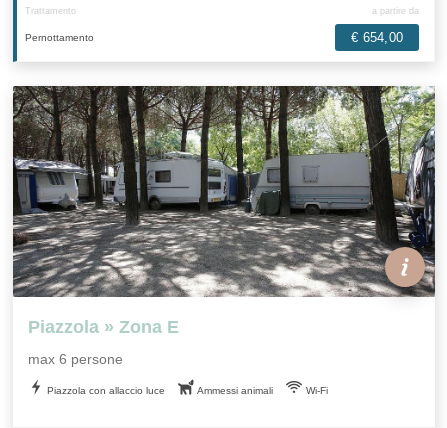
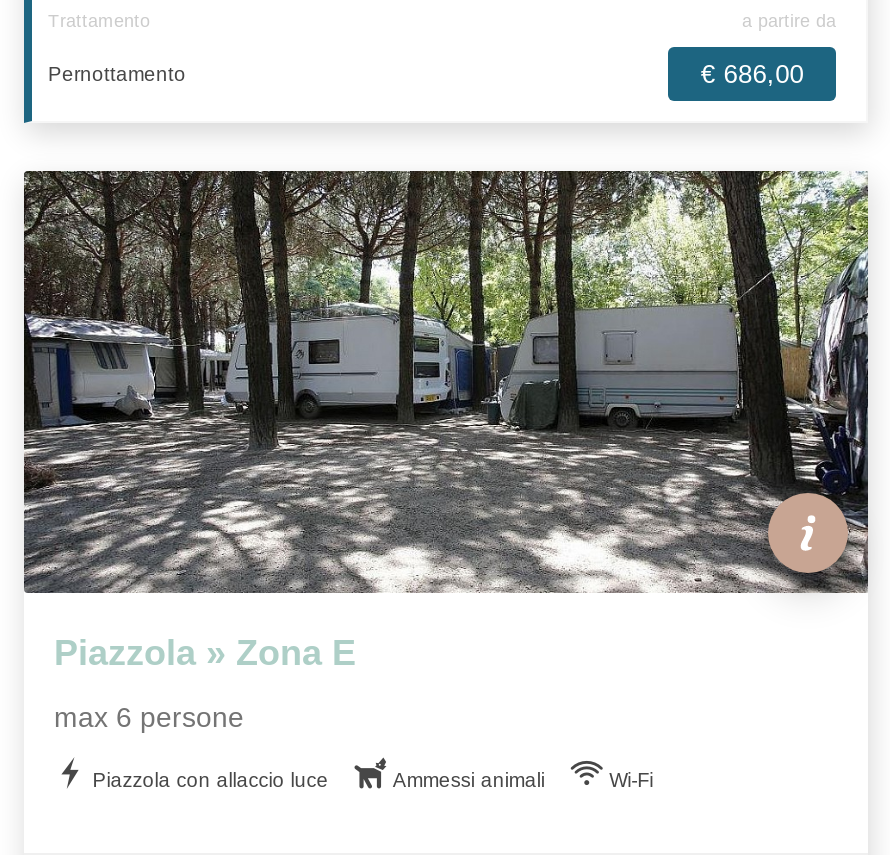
[351,30,403,45] € 654,00 -> [701,59,804,89] € 686,00

